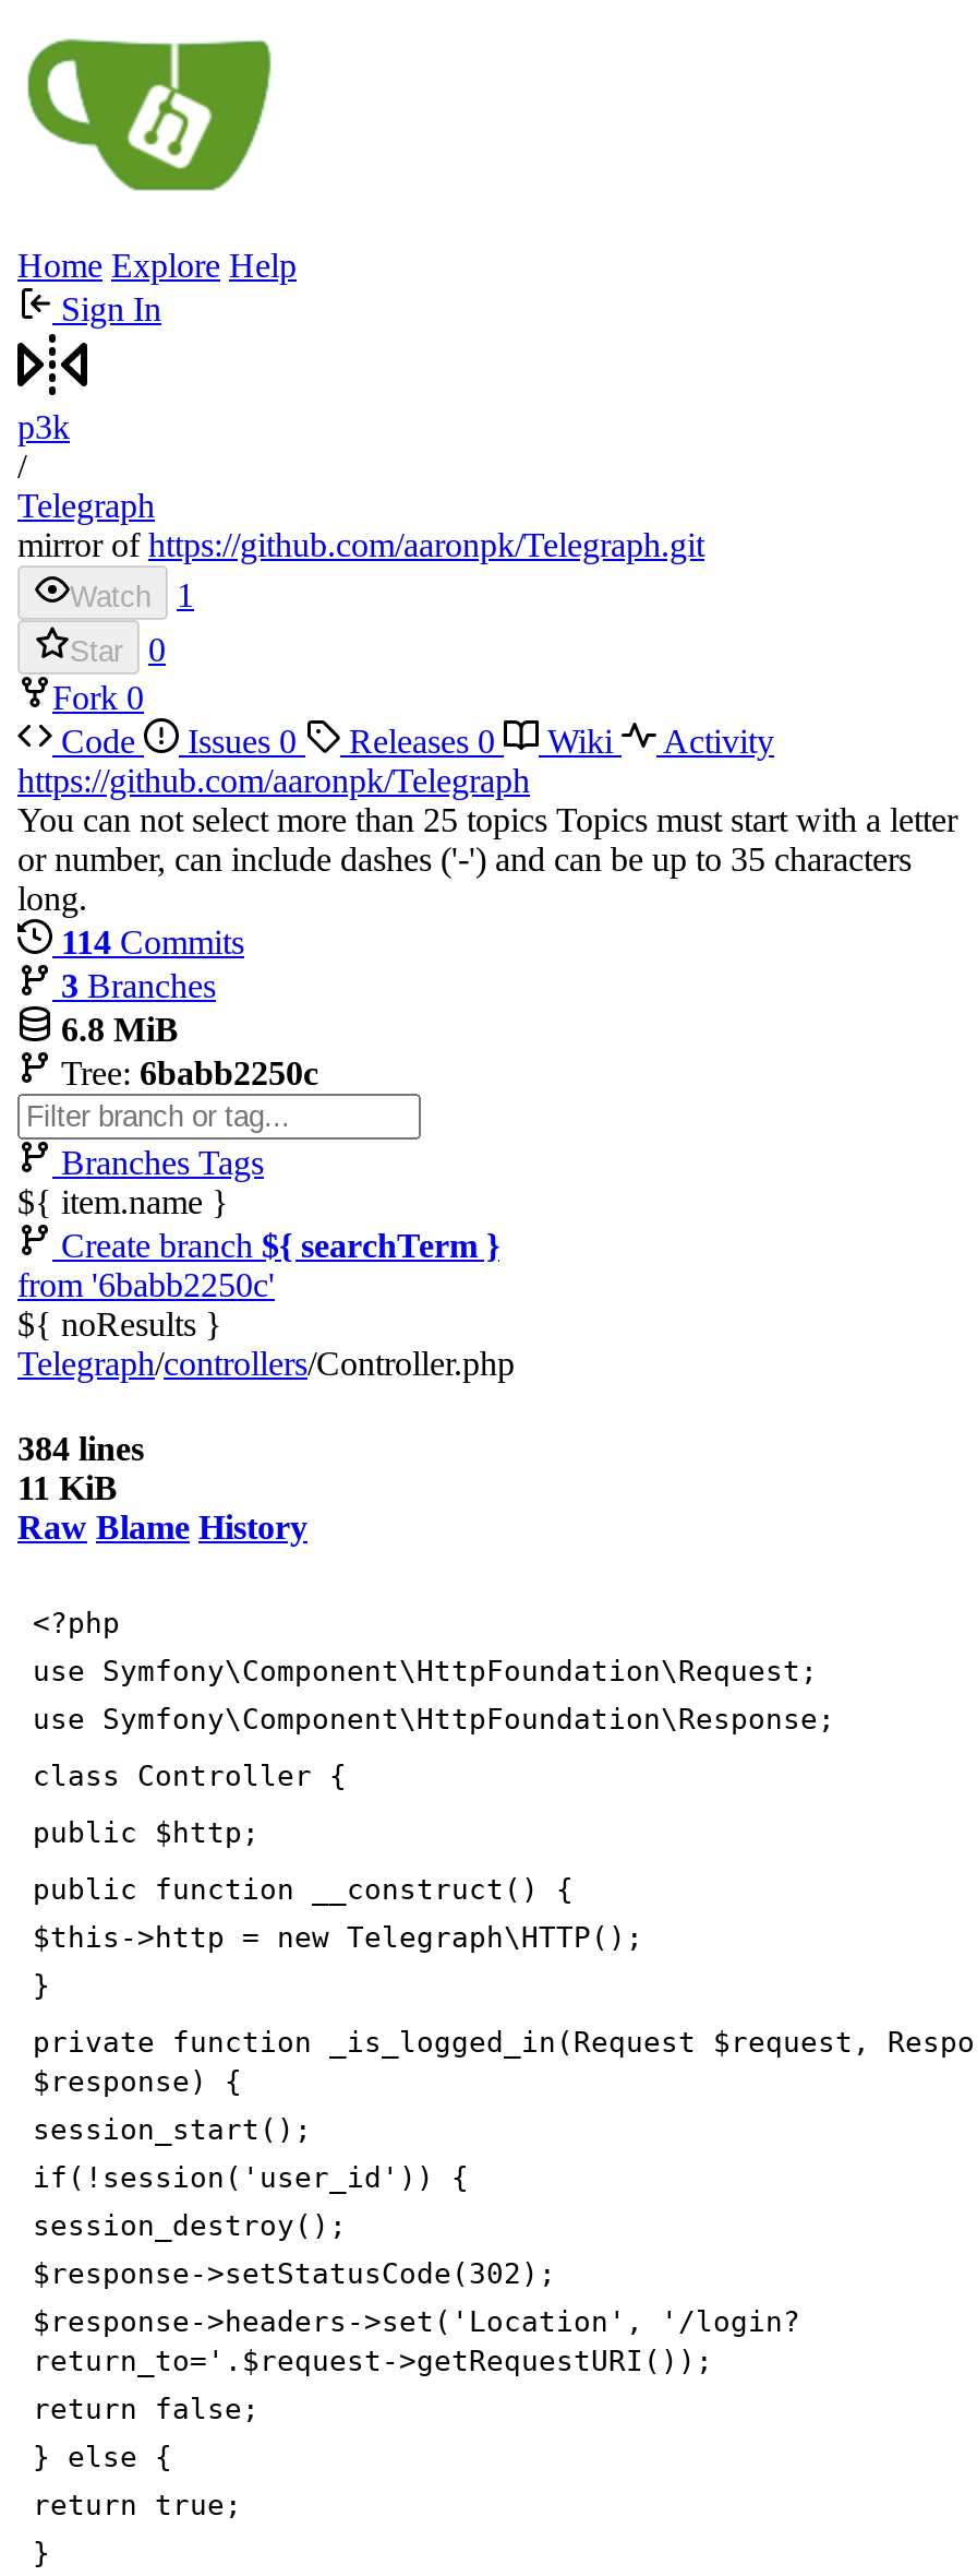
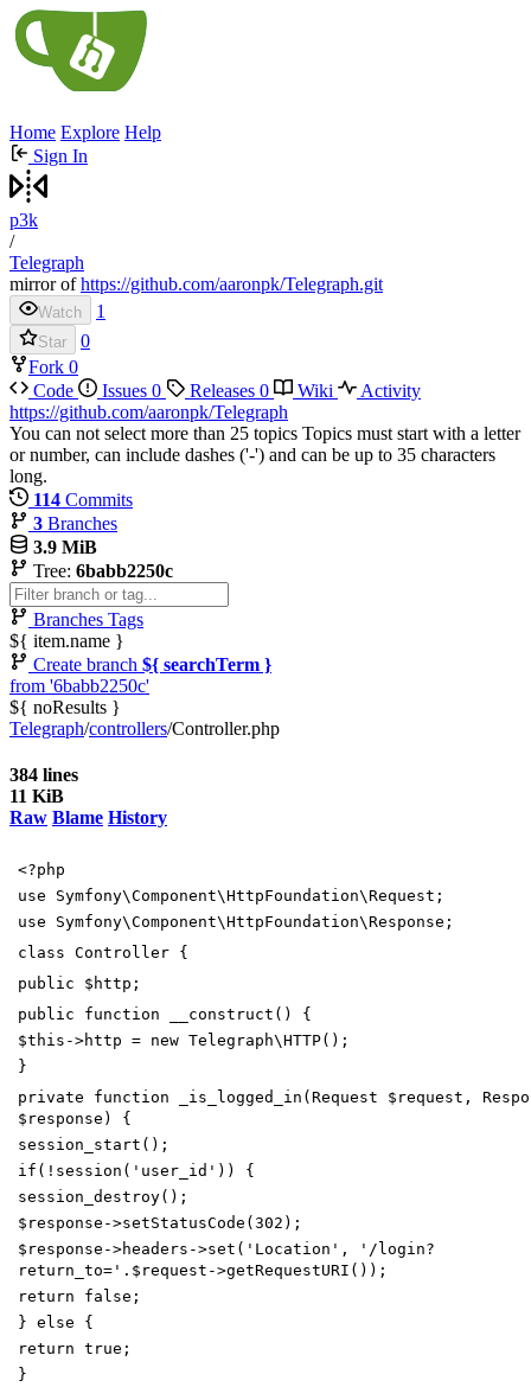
[61,1011,179,1048] 6.8 MiB -> [33,537,97,557] 3.9 MiB

